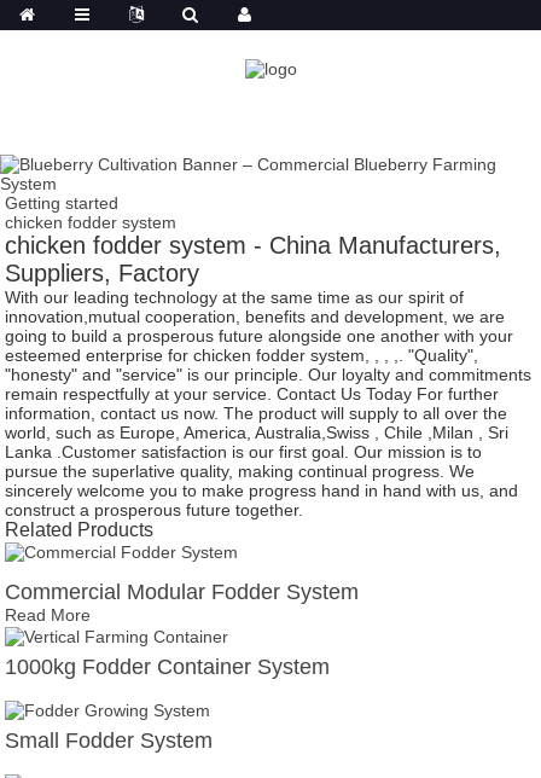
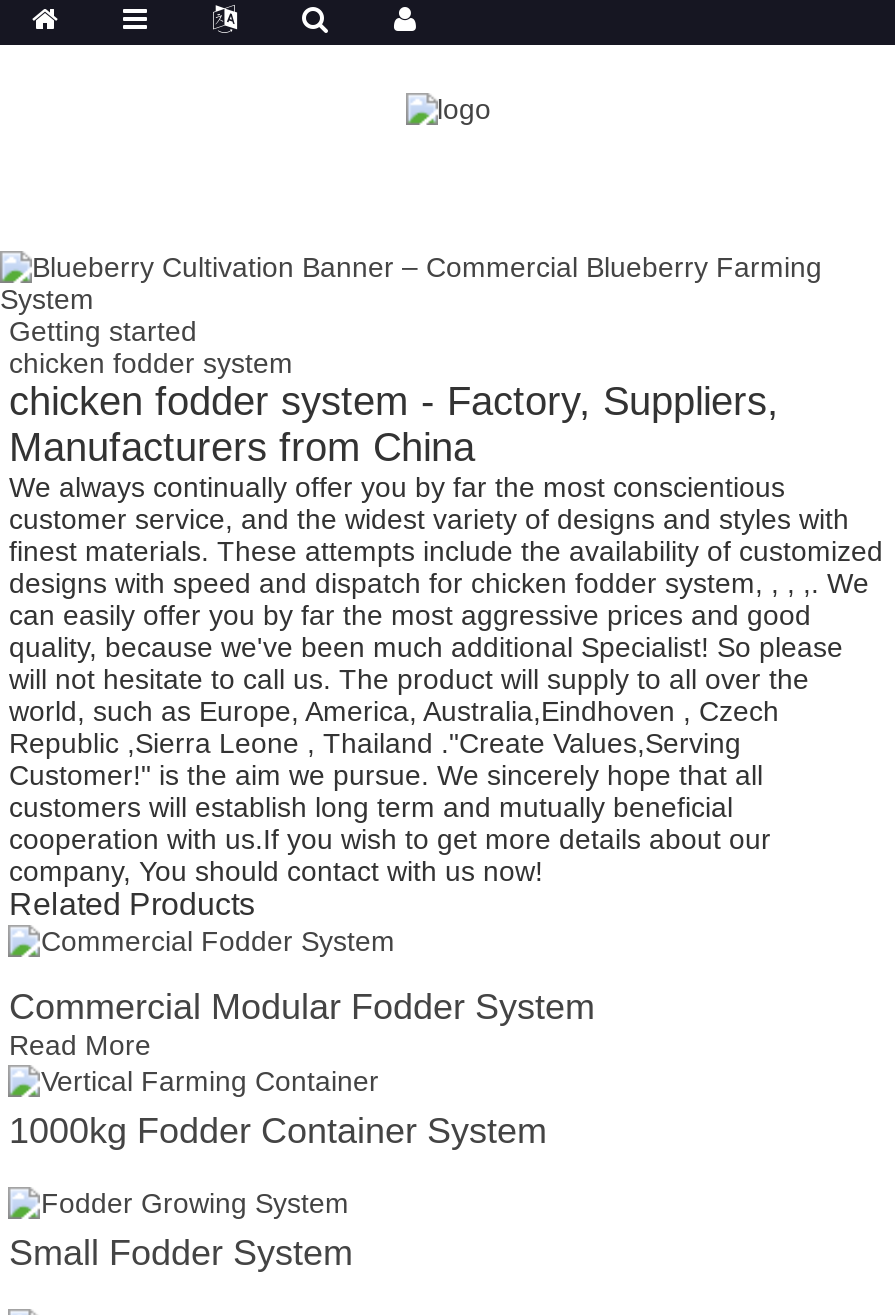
[5,232,532,519] chicken fodder system - China Manufacturers, | Suppliers, Factory | With our leading technology at the same time as our spirit of | innovation,mutual cooperation, benefits and development, we are | going to build a prosperous future alongside one another with your | esteemed enterprise for chicken fodder system, , , ,. "Quality", | "honesty" and "service" is our principle. Our loyalty and commitments | remain respectfully at your service. Contact Us Today For further | information, contact us now. The product will supply to all over the | world, such as Europe, America, Australia,Swiss , Chile ,Milan , Sri | Lanka .Customer satisfaction is our first goal. Our mission is to | pursue the superlative quality, making continual progress. We | sincerely welcome you to make progress hand in hand with us, and | construct a prosperous future together. -> [9,379,883,887] chicken fodder system - Factory, Suppliers, | Manufacturers from China | We always continually offer you by far the most conscientious | customer service, and the widest variety of designs and styles with | finest materials. These attempts include the availability of customized | designs with speed and dispatch for chicken fodder system, , , ,. We | can easily offer you by far the most aggressive prices and good | quality, because we've been much additional Specialist! So please | will not hesitate to call us. The product will supply to all over the | world, such as Europe, America, Australia,Eindhoven , Czech | Republic ,Sierra Leone , Thailand ."Create Values,Serving | Customer!" is the aim we pursue. We sincerely hope that all | customers will establish long term and mutually beneficial | cooperation with us.If you wish to get more details about our | company, You should contact with us now!

